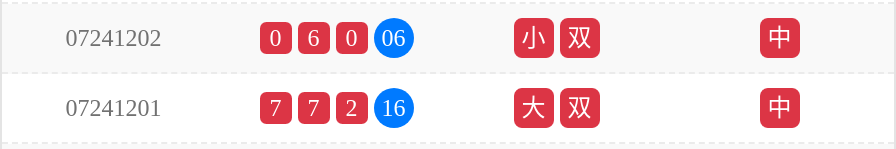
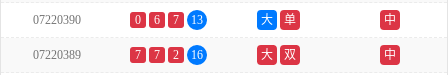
[66,24,162,52] 07241202 -> [33,13,81,27] 07220390
[346,24,592,52] 0 | 06 | 小 | 双 -> [173,13,296,27] 7 | 13 | 大 | 单
[66,94,162,122] 07241201 -> [33,48,81,62] 07220389

